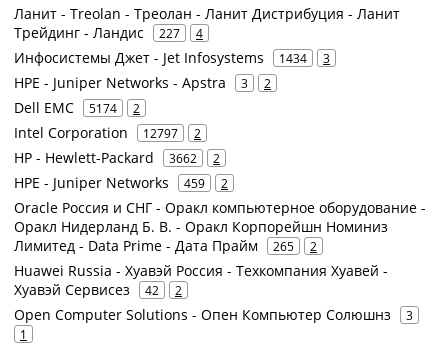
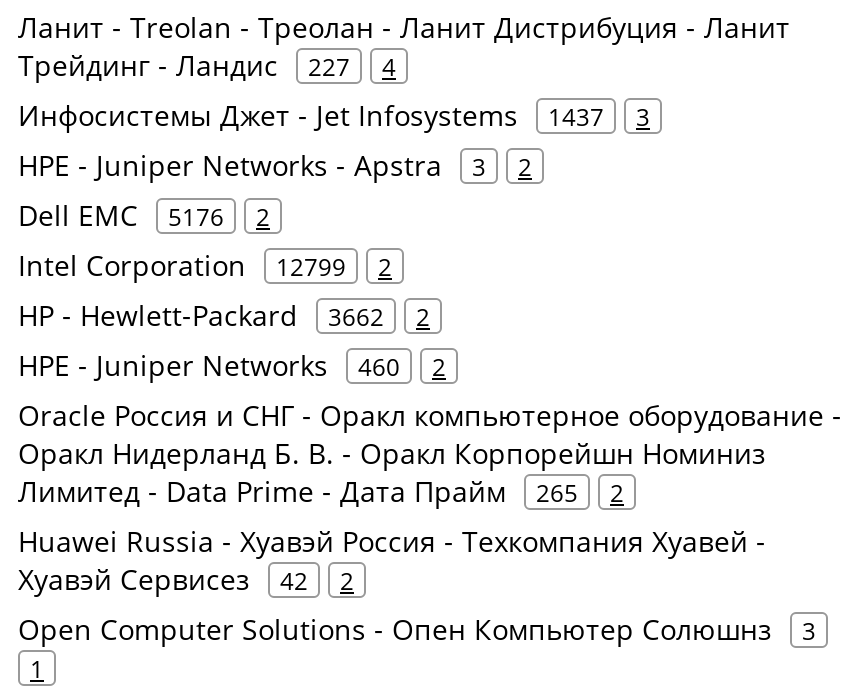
[14,48,330,67] Инфосистемы Джет - Jet Infosystems 1434 3 -> [18,96,650,134] Инфосистемы Джет - Jet Infosystems 1437 3
[14,98,140,117] Dell EMC 5174 2 -> [18,196,270,234] Dell EMC 5176 2
[14,123,201,142] Intel Corporation 12797 2 -> [18,246,392,284] Intel Corporation 12799 2
[14,173,228,192] HPE - Juniper Networks 459 2 -> [18,346,446,384] HPE - Juniper Networks 460 2

